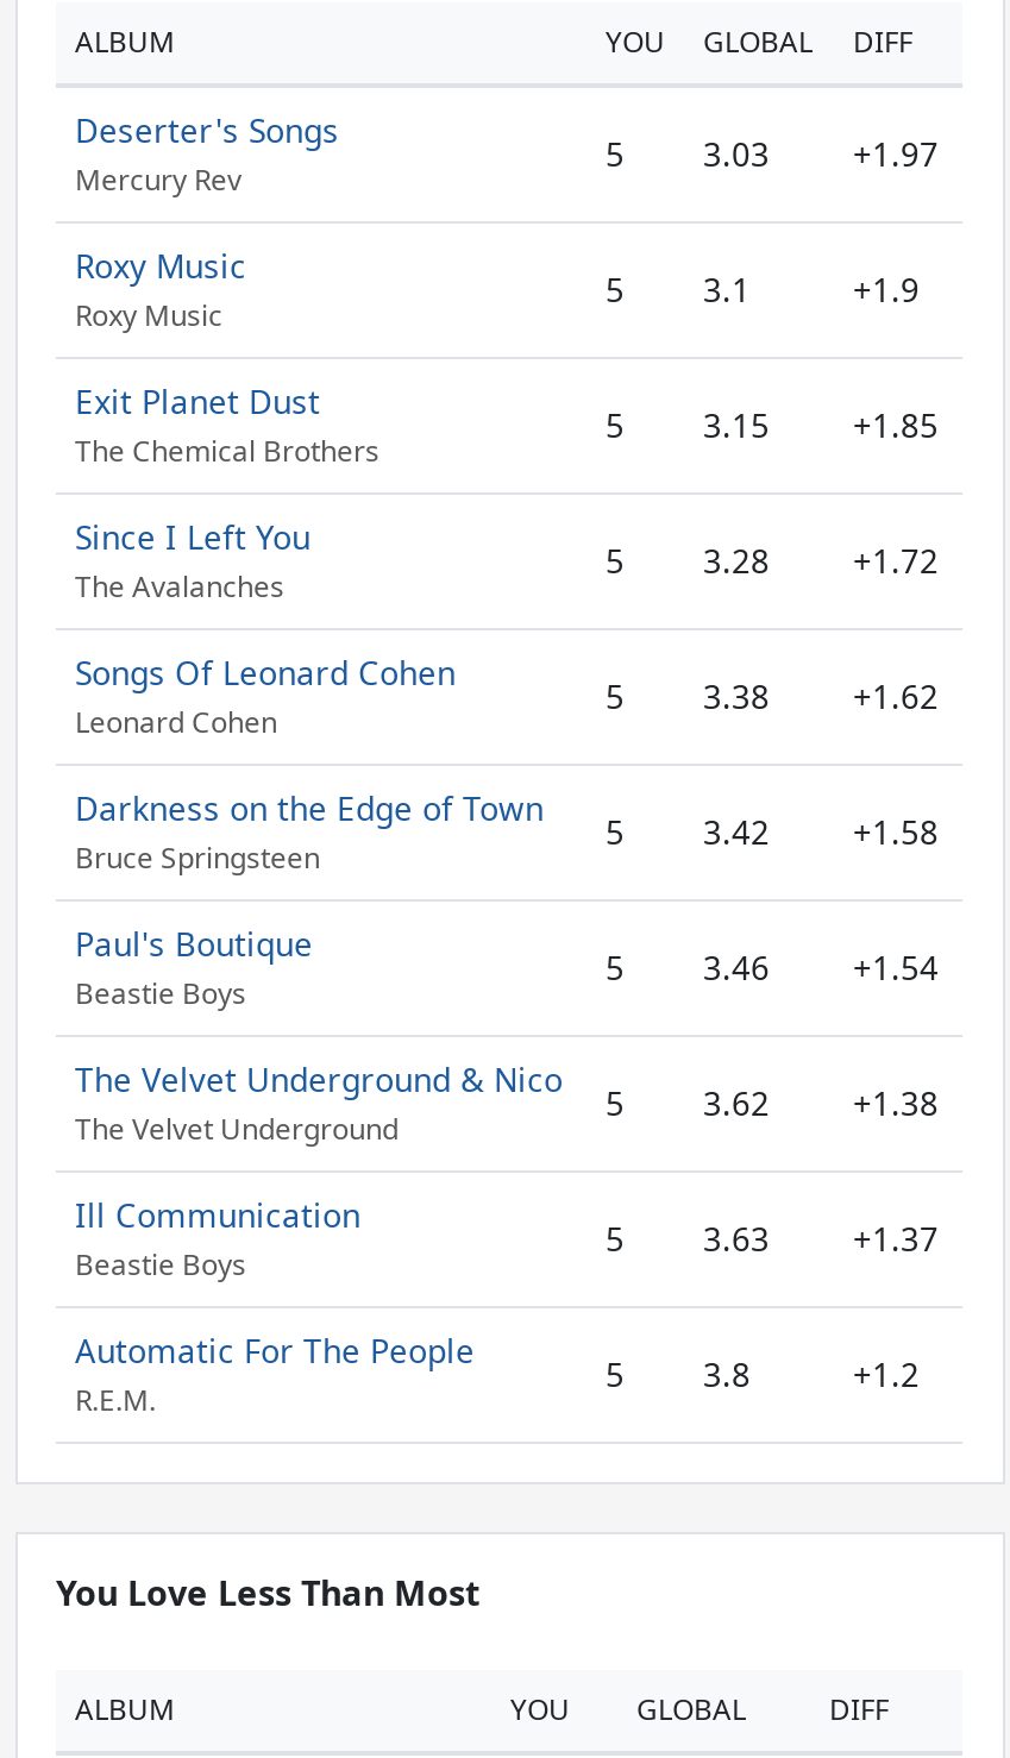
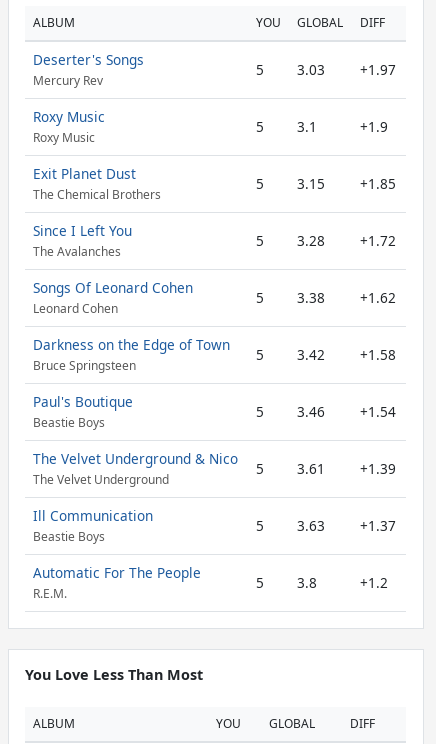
[703,1080,770,1125] 3.62 -> [297,459,325,478] 3.61
[853,1080,939,1125] +1.38 -> [360,459,396,478] +1.39

